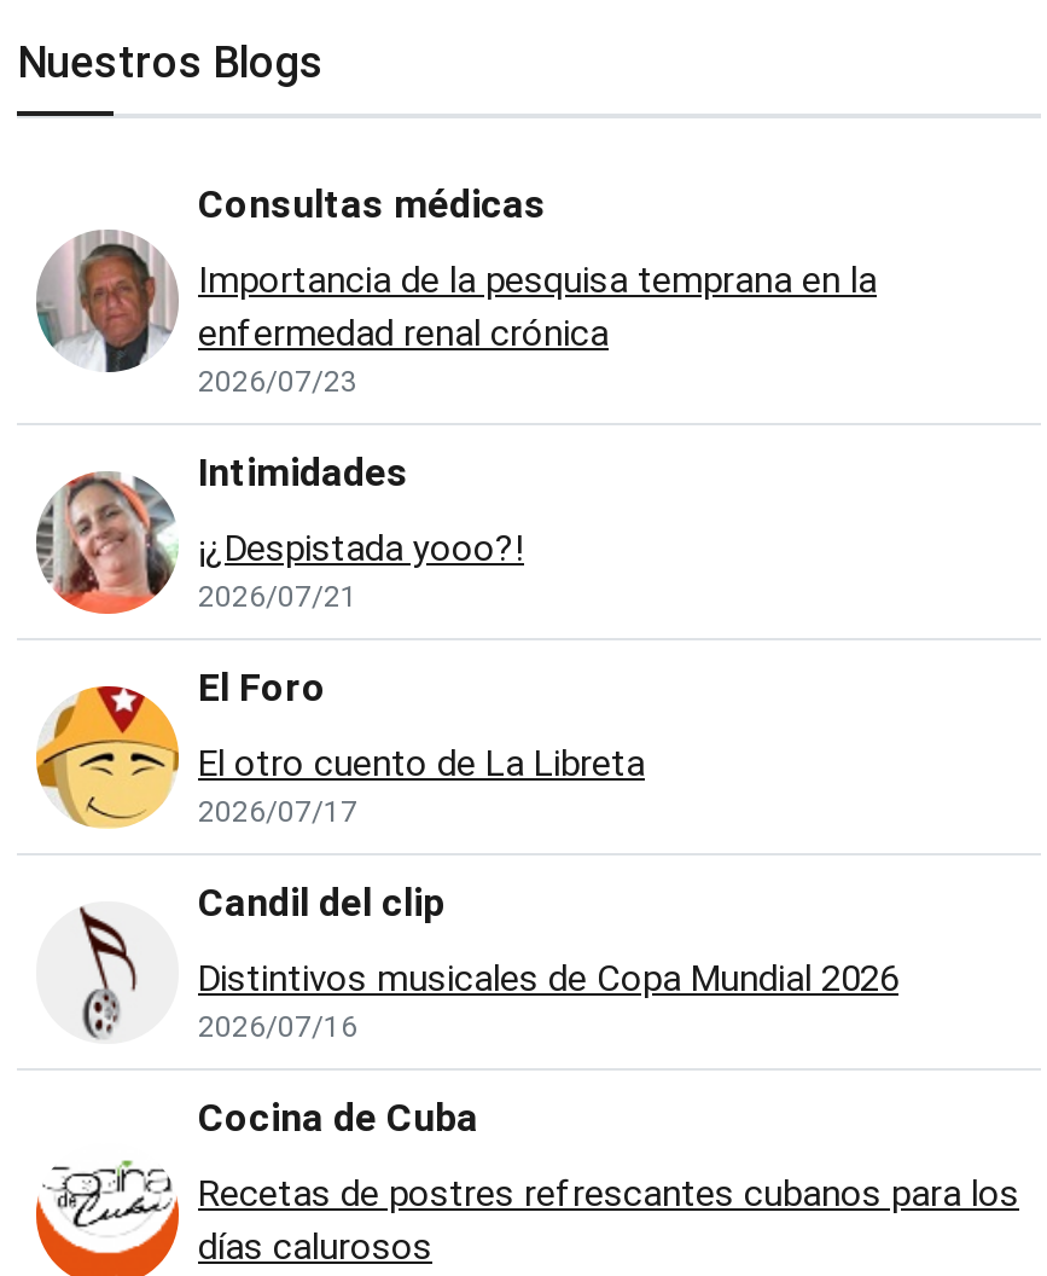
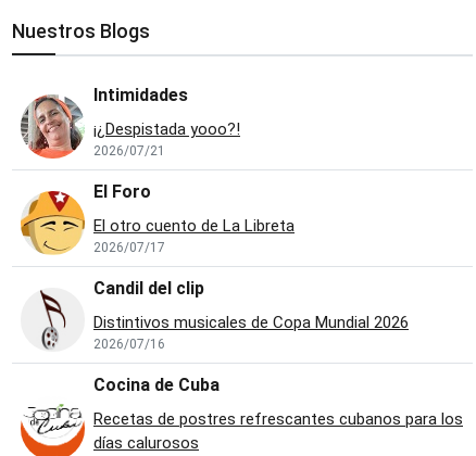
[34,181,877,399] [image] | Consultas médicas | Importancia de la pesquisa temprana en la | enfermedad renal crónica | 2026/07/23 -> none

